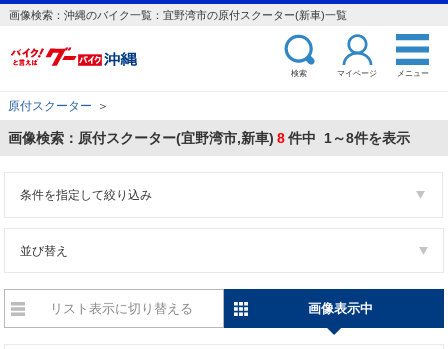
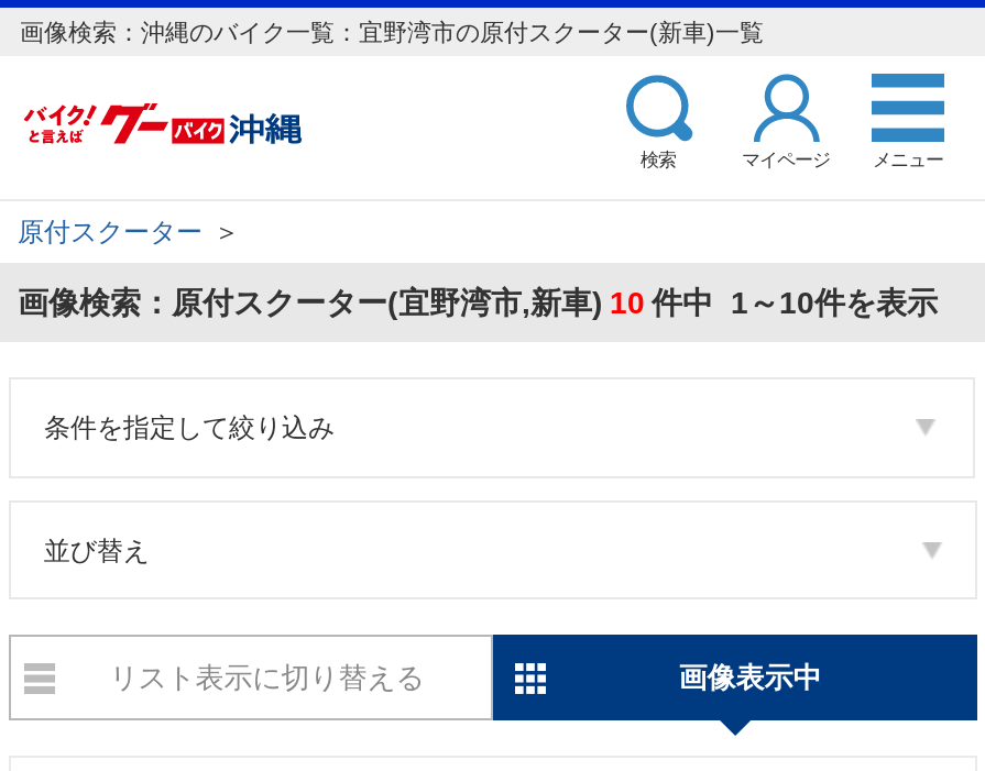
[8,130,410,146] 画像検索：原付スクーター(宜野湾市,新車) 8 件中 1～8件を表示 -> [18,286,938,321] 画像検索：原付スクーター(宜野湾市,新車) 10 件中 1～10件を表示

